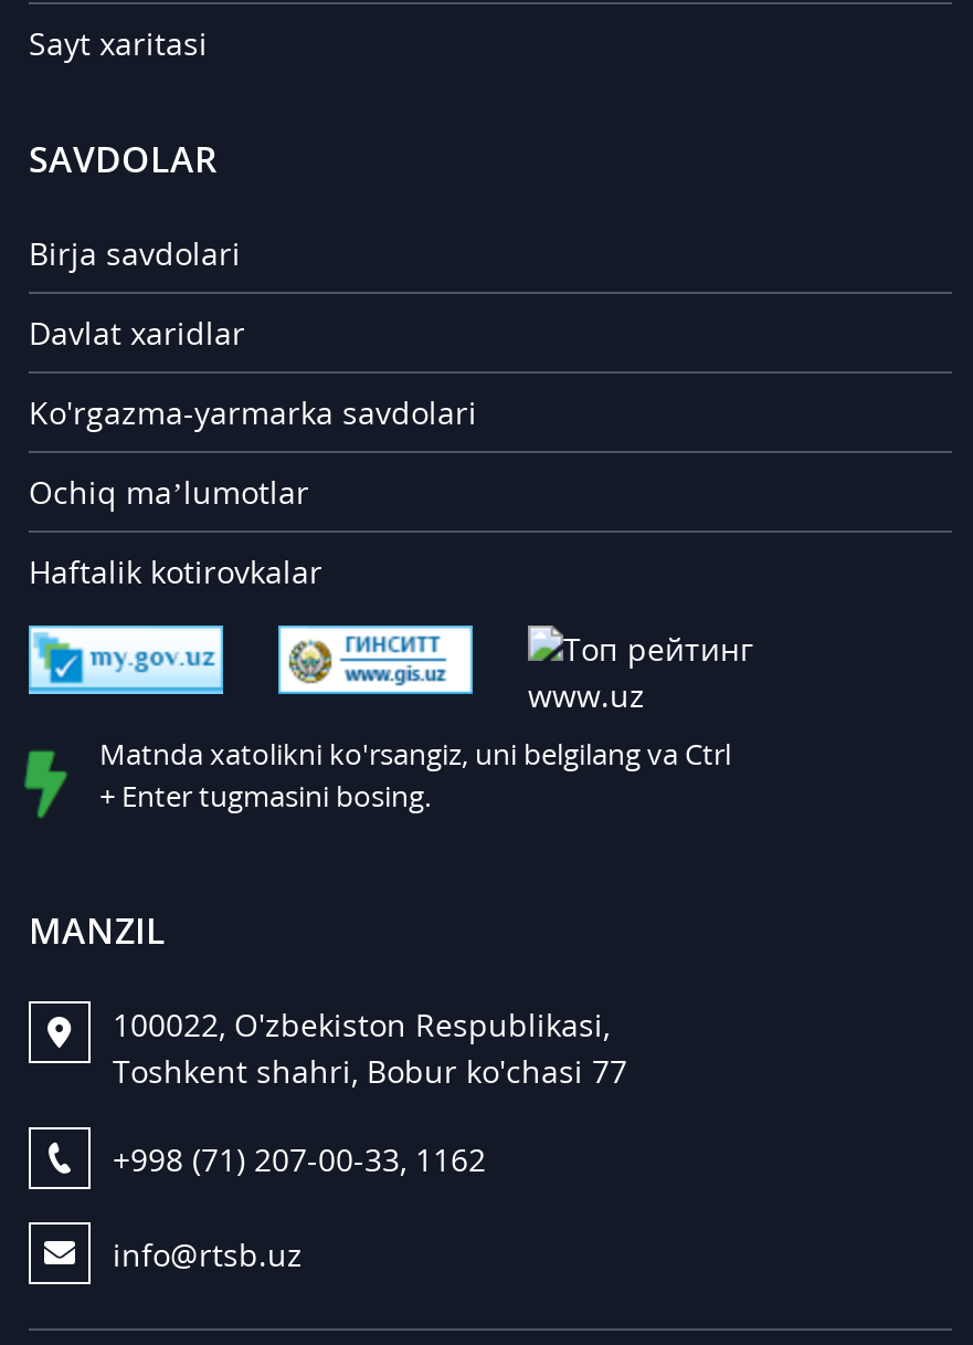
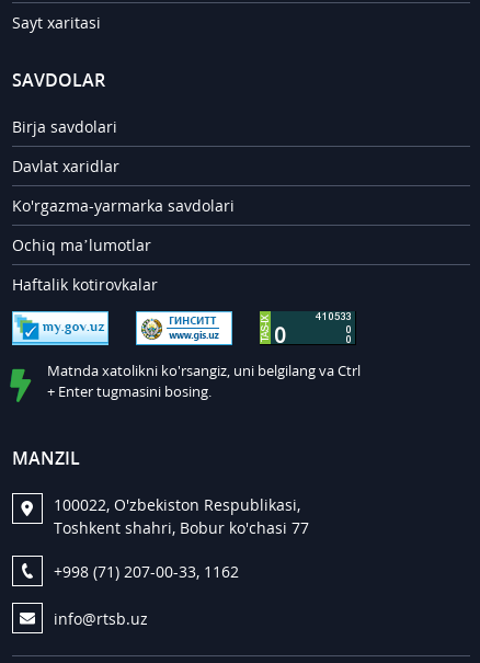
[526,623,753,710] [image] -> [259,310,368,347] [image]

